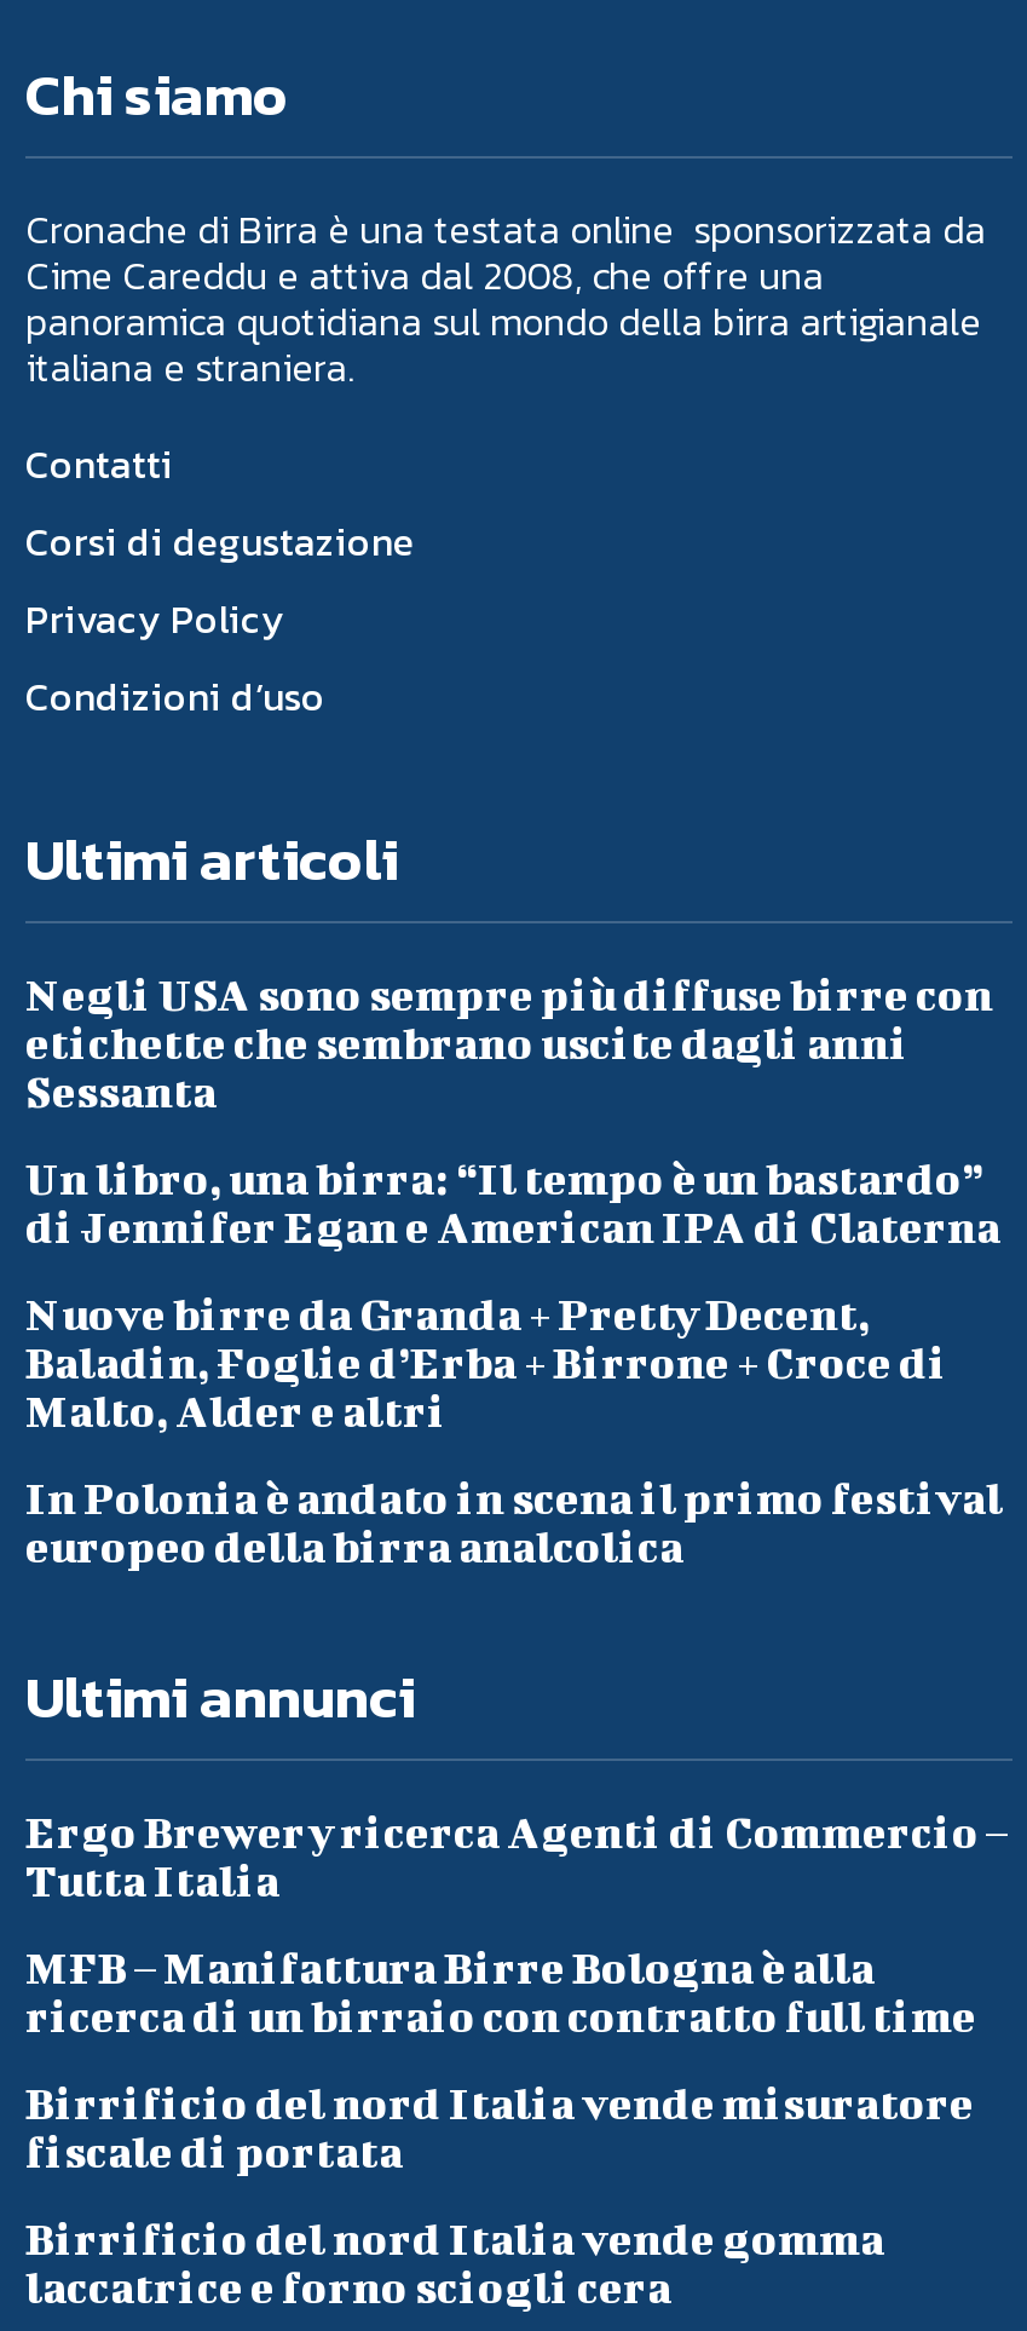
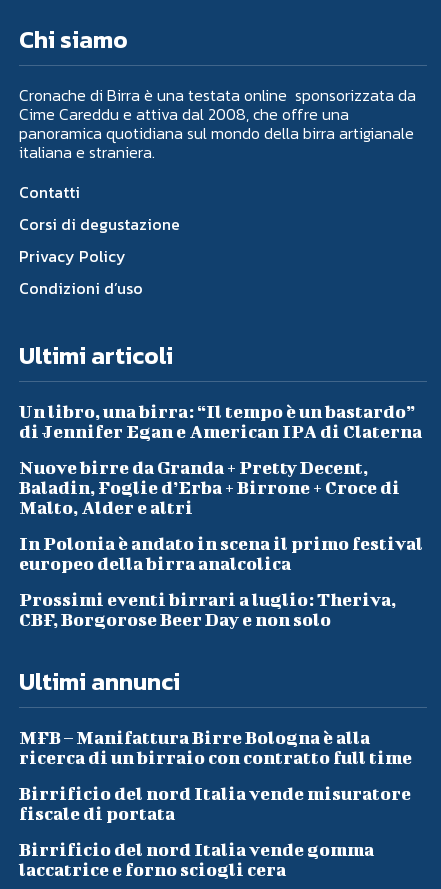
[25,970,993,1118] Negli USA sono sempre più diffuse birre con | etichette che sembrano uscite dagli anni | Sessanta -> none
none -> [19,589,396,630] Prossimi eventi birrari a luglio: Theriva, | CBF, Borgorose Beer Day e non solo
[25,1808,1008,1907] Ergo Brewery ricerca Agenti di Commercio – | Tutta Italia -> none

